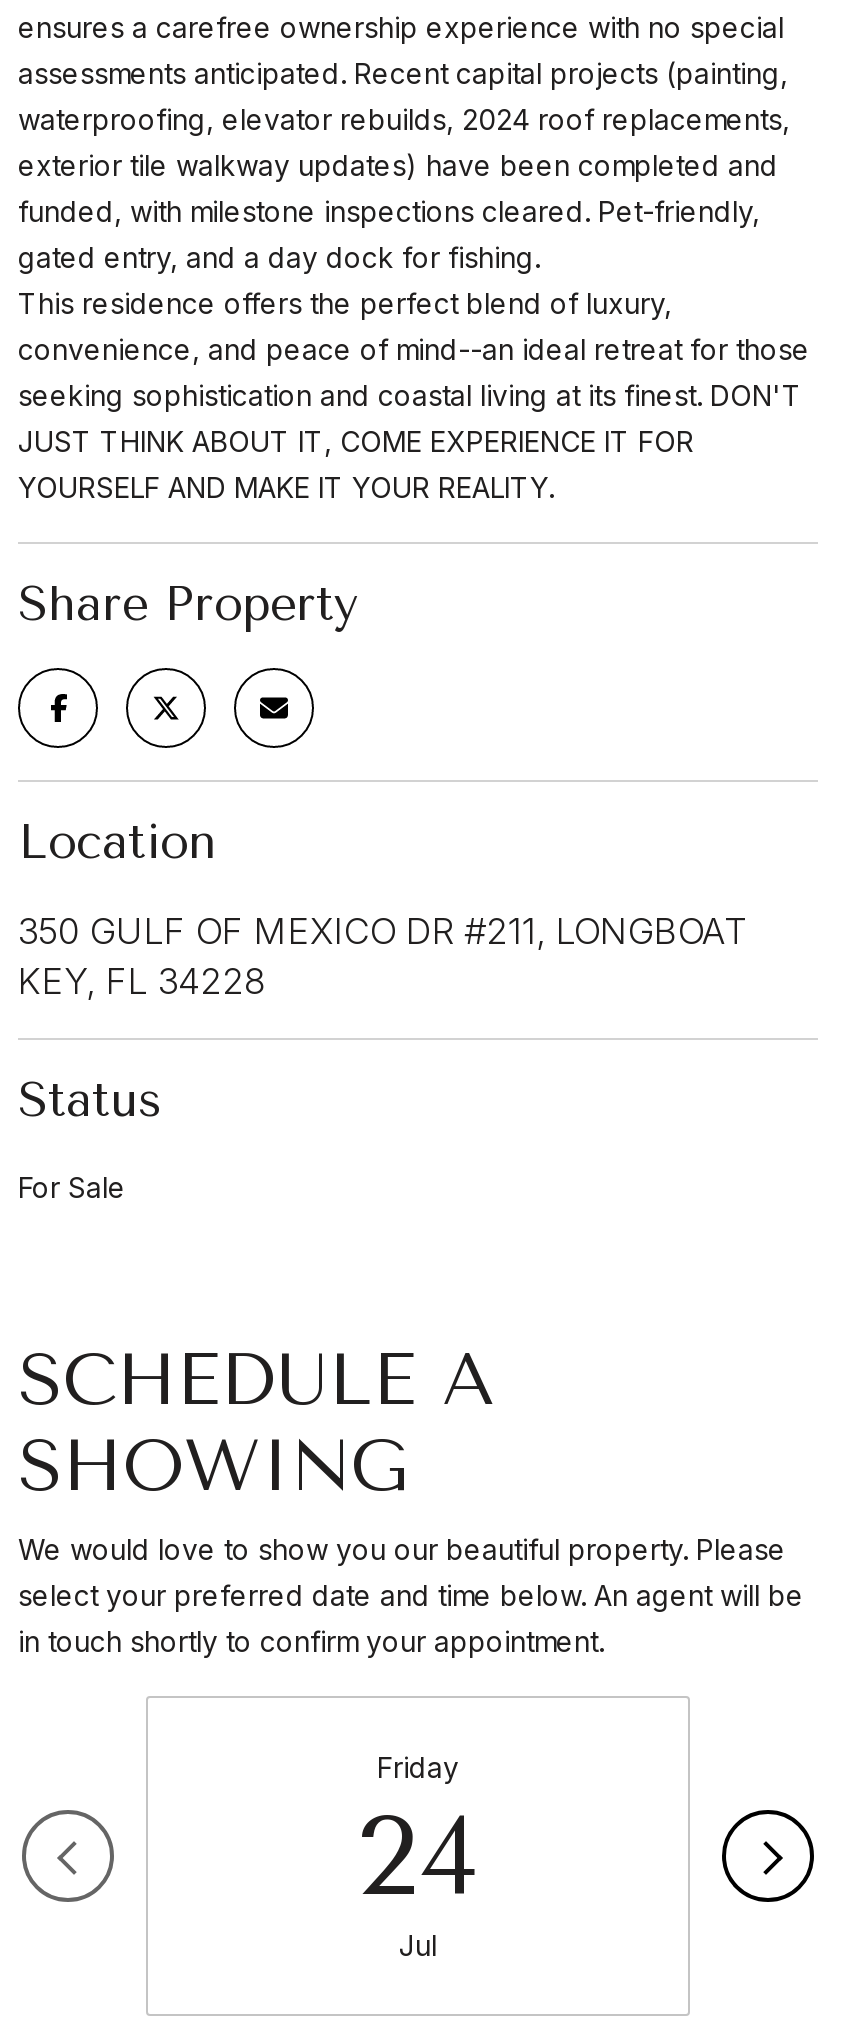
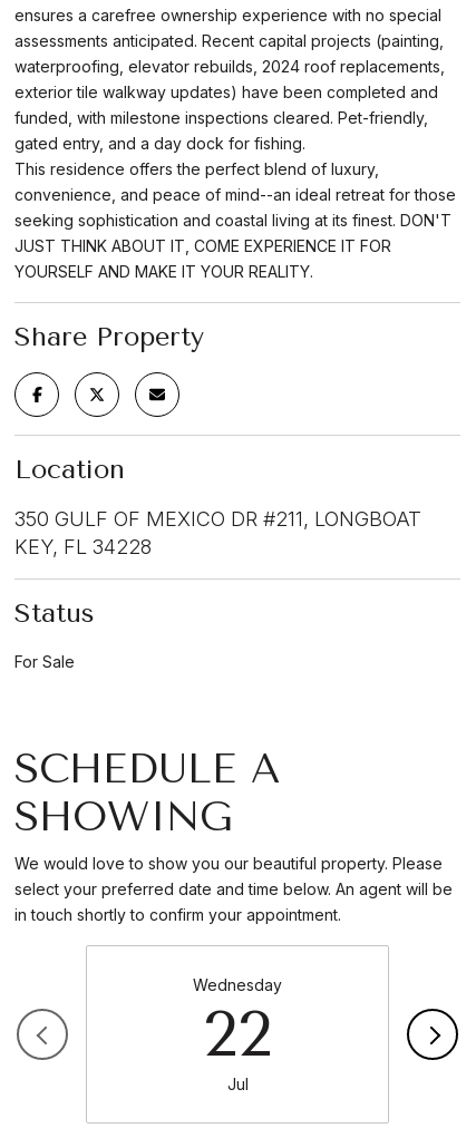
[356,1749,480,1921] Friday | 24 -> [193,975,282,1071] Wednesday | 22

